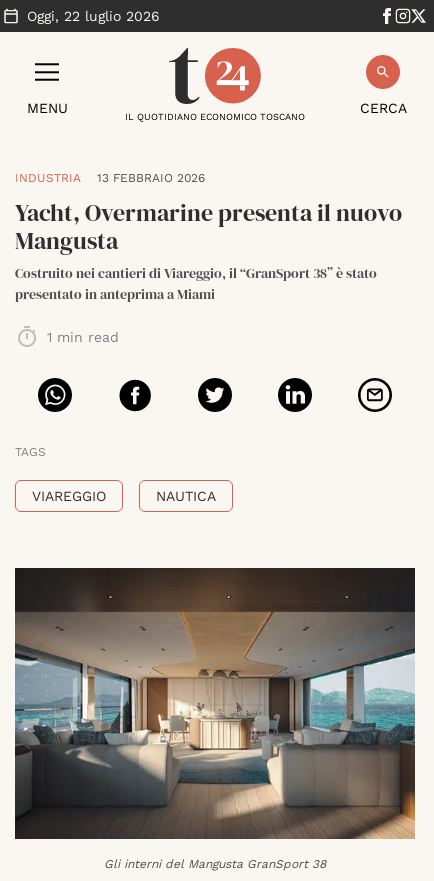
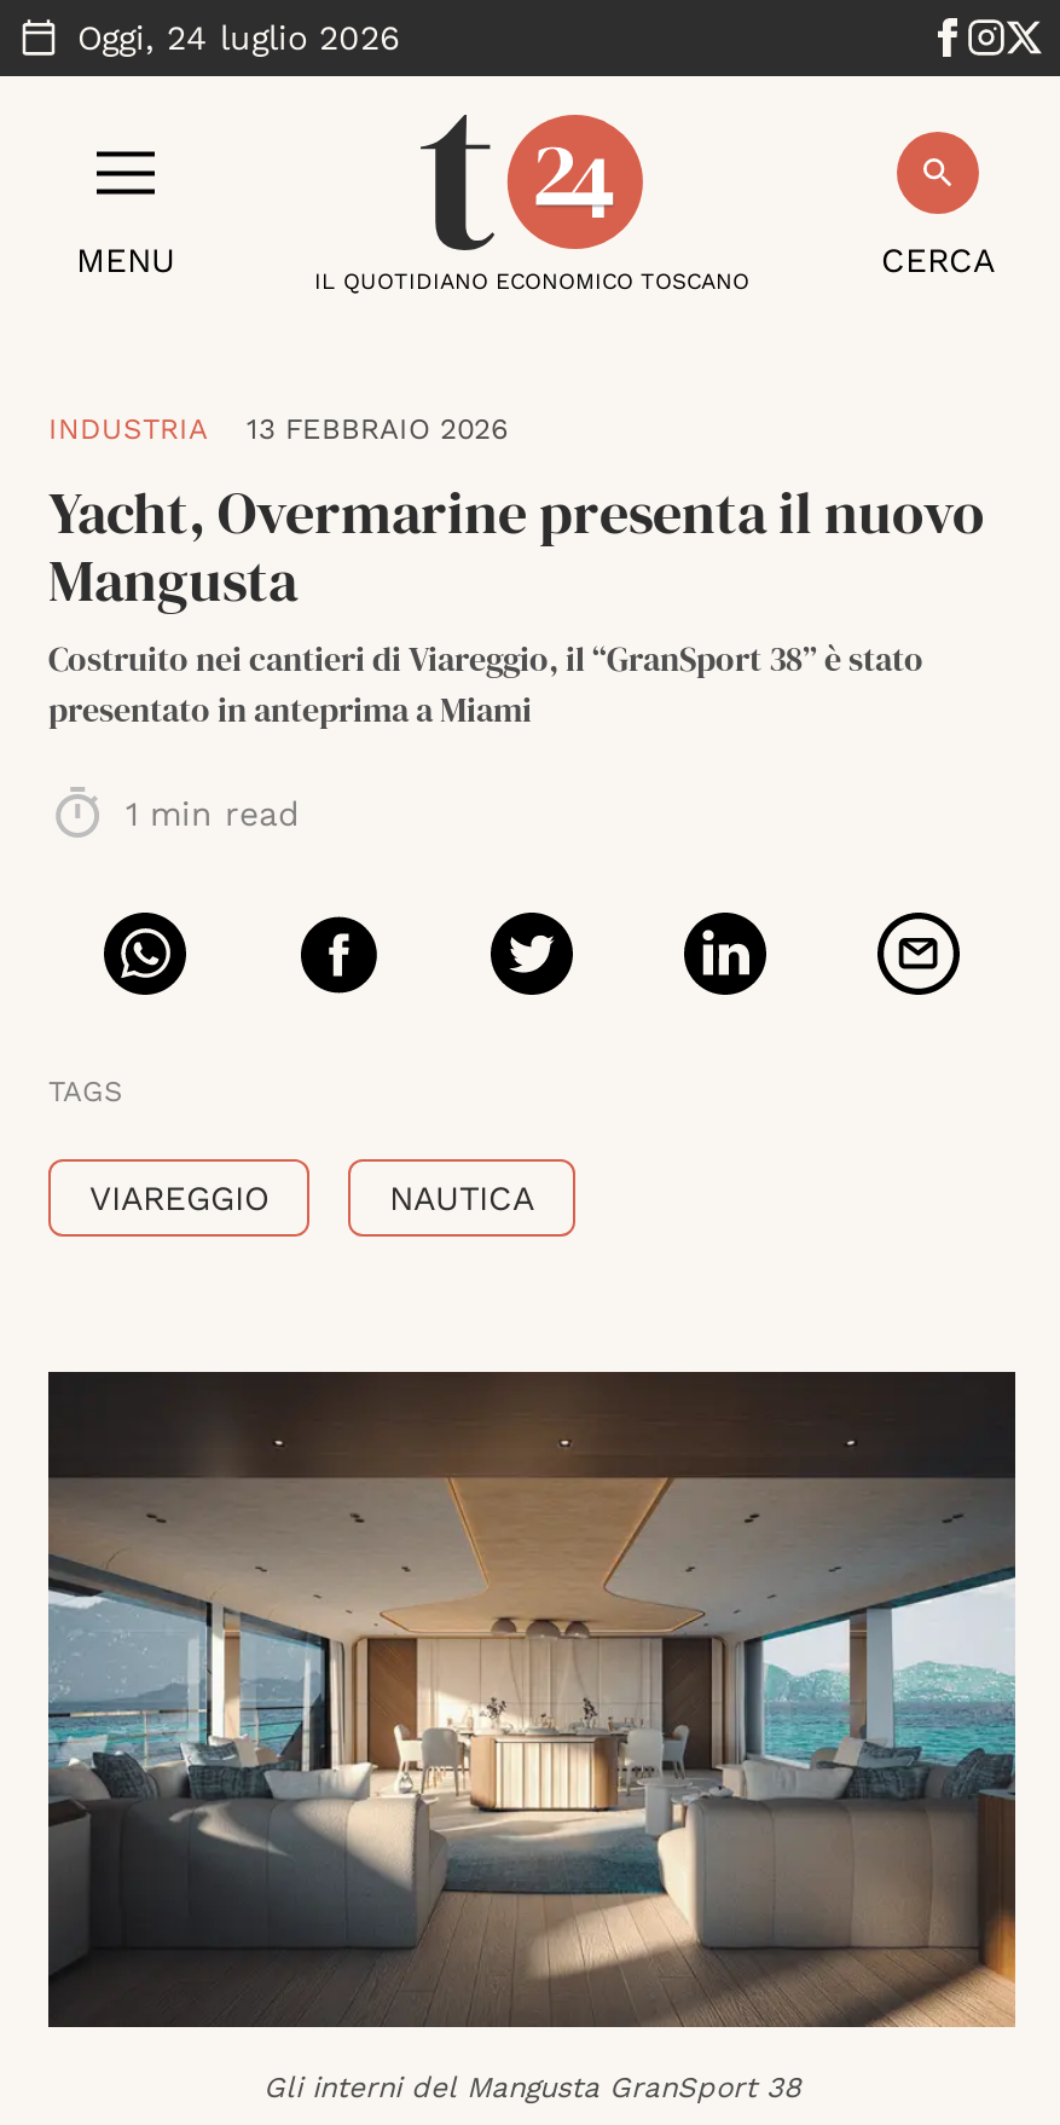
[27,8,160,24] Oggi, 22 luglio 2026 -> [77,18,401,57] Oggi, 24 luglio 2026

